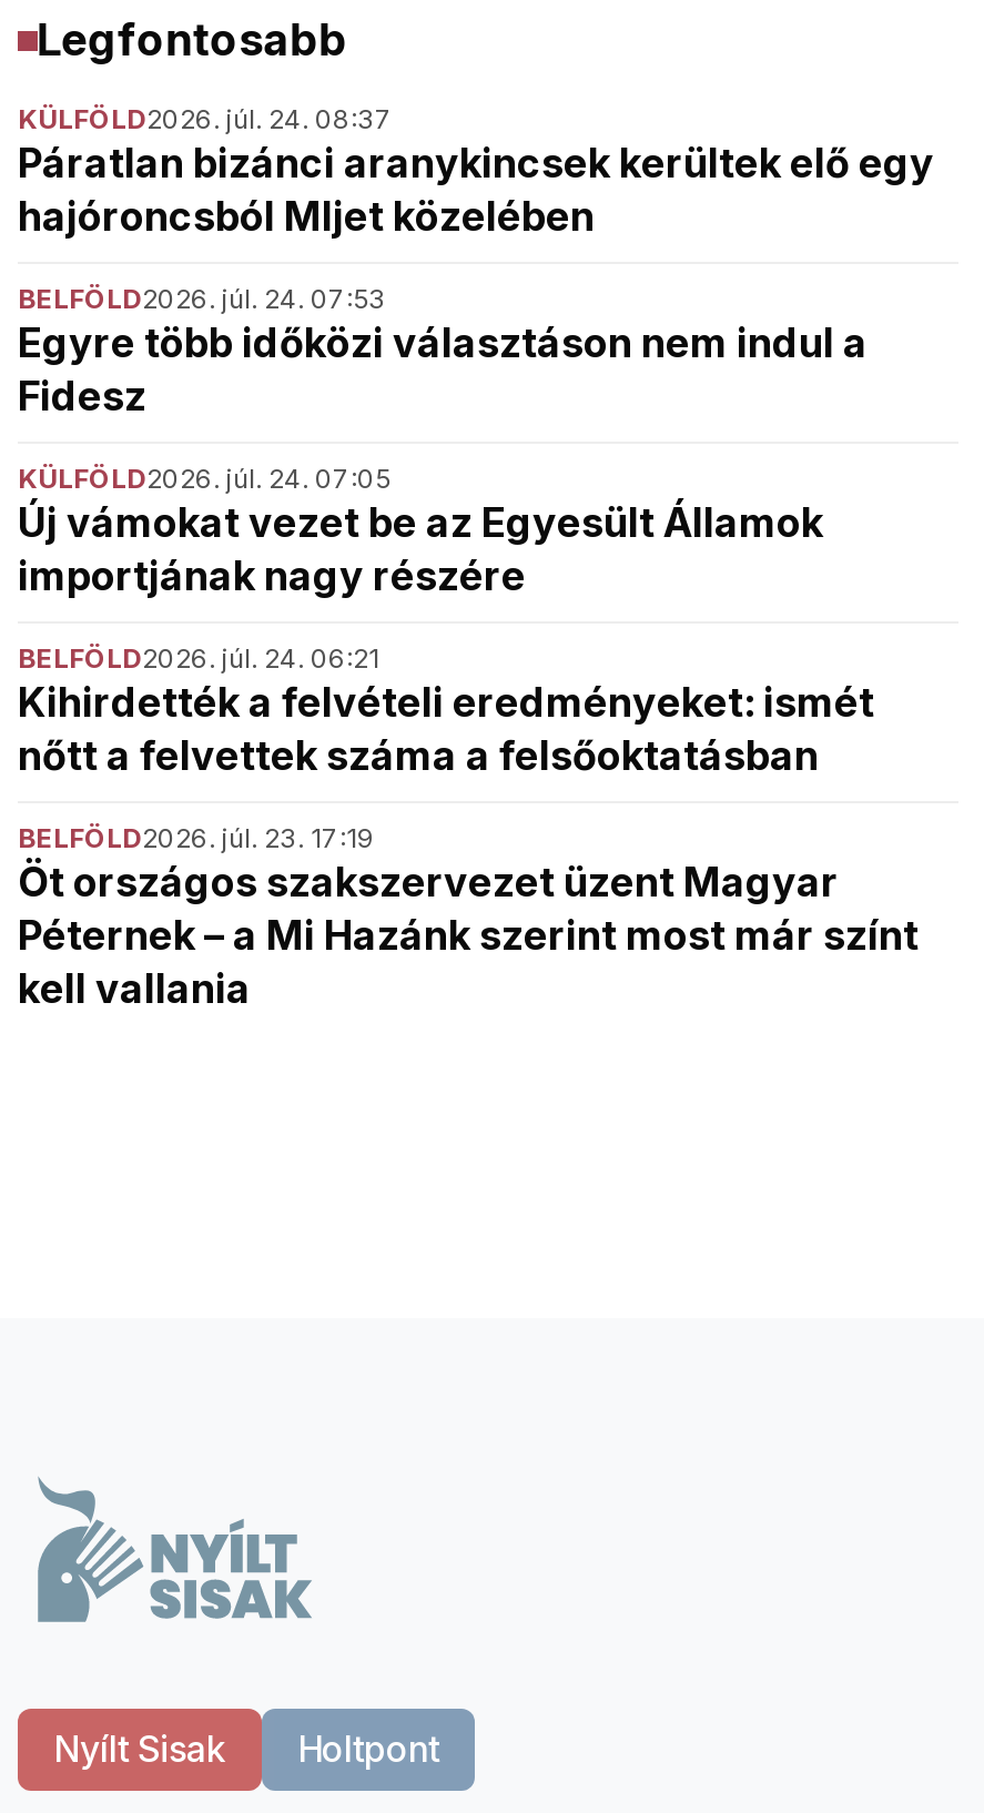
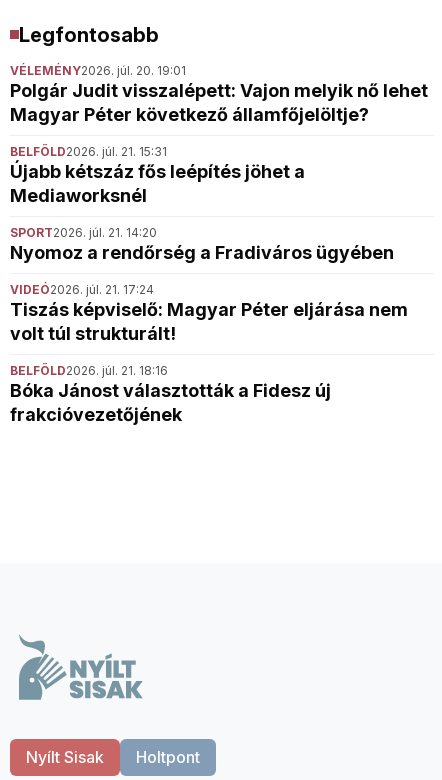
[18,103,934,241] KÜLFÖLD2026. júl. 24. 08:37 | Páratlan bizánci aranykincsek kerültek elő egy | hajóroncsból Mljet közelében -> [10,62,428,124] VÉLEMÉNY2026. júl. 20. 19:01 | Polgár Judit visszalépett: Vajon melyik nő lehet | Magyar Péter következő államfőjelöltje?
[18,283,868,421] BELFÖLD2026. júl. 24. 07:53 | Egyre több időközi választáson nem indul a | Fidesz -> [10,143,305,205] BELFÖLD2026. júl. 21. 15:31 | Újabb kétszáz fős leépítés jöhet a | Mediaworksnél
[18,463,823,600] KÜLFÖLD2026. júl. 24. 07:05 | Új vámokat vezet be az Egyesült Államok | importjának nagy részére -> [10,224,394,262] SPORT2026. júl. 21. 14:20 | Nyomoz a rendőrség a Fradiváros ügyében
[18,642,874,780] BELFÖLD2026. júl. 24. 06:21 | Kihirdették a felvételi eredményeket: ismét | nőtt a felvettek száma a felsőoktatásban -> [10,281,408,343] VIDEÓ2026. júl. 21. 17:24 | Tiszás képviselő: Magyar Péter eljárása nem | volt túl strukturált!
[18,822,919,1013] BELFÖLD2026. júl. 23. 17:19 | Öt országos szakszervezet üzent Magyar | Péternek – a Mi Hazánk szerint most már színt | kell vallania -> [10,362,331,424] BELFÖLD2026. júl. 21. 18:16 | Bóka Jánost választották a Fidesz új | frakcióvezetőjének

